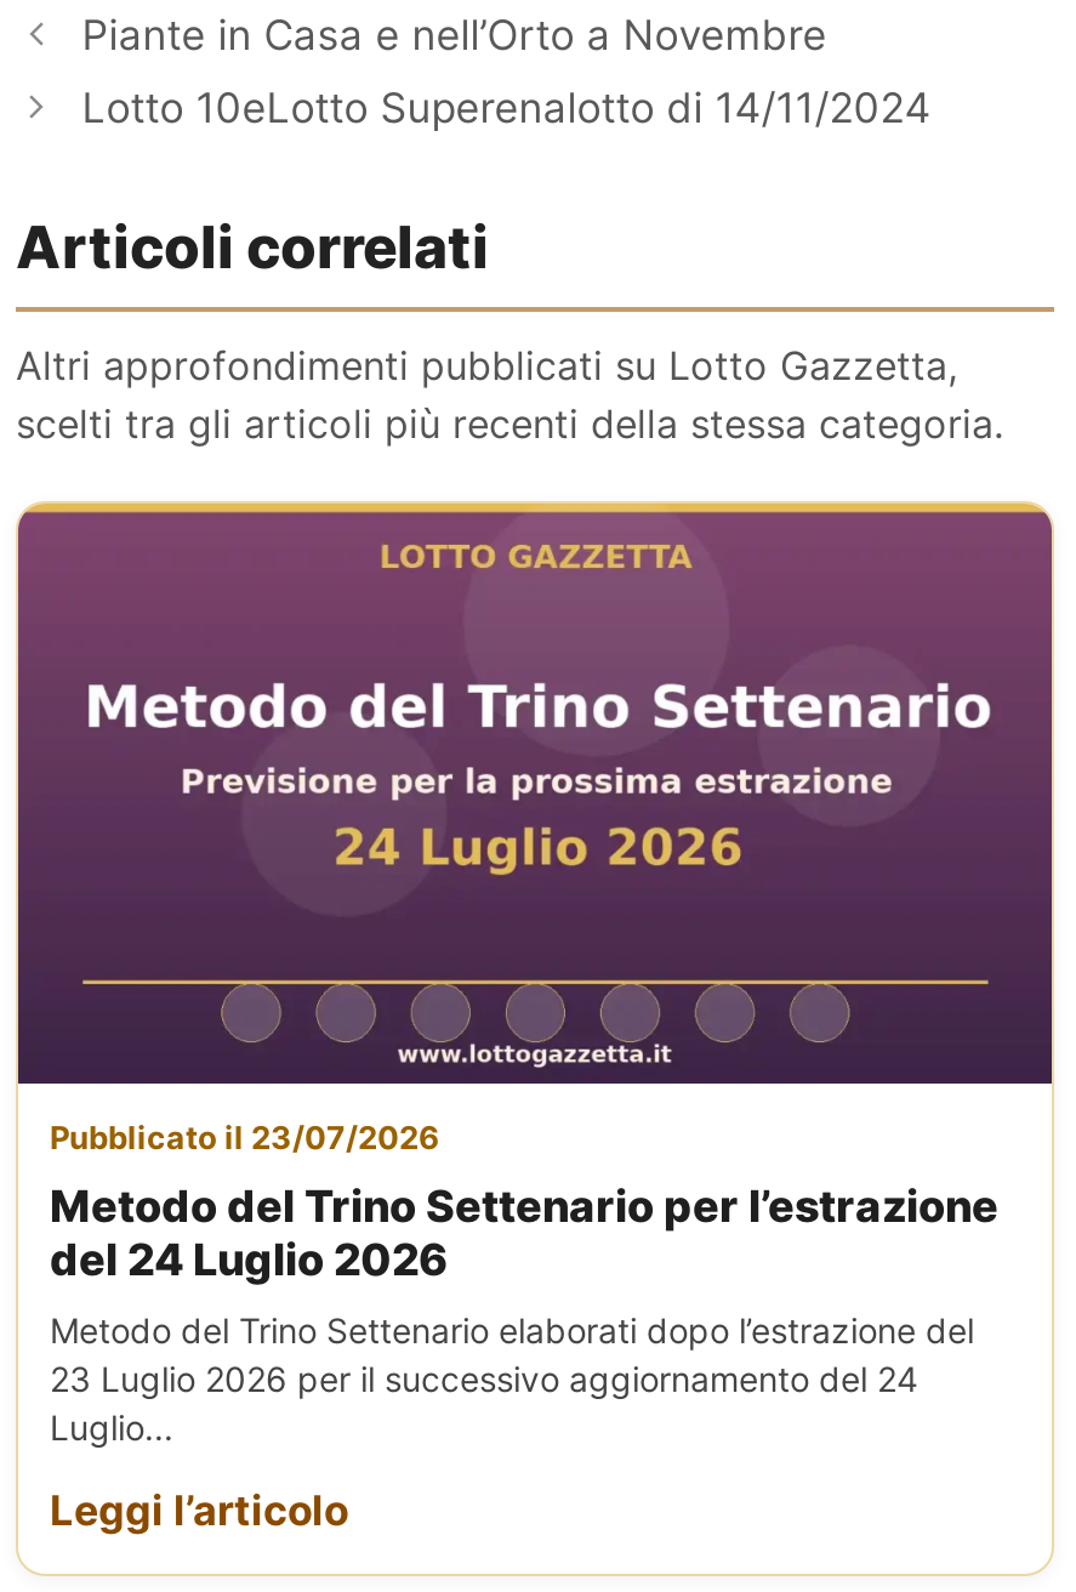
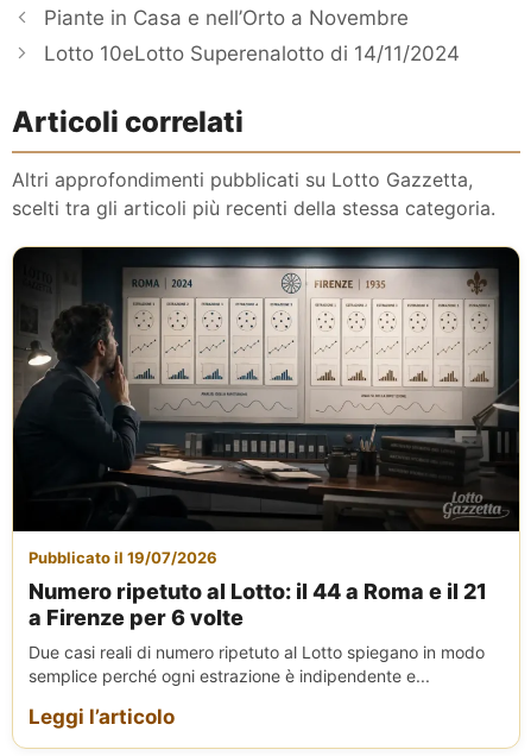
[16,501,1054,1158] [image] | Pubblicato il 23/07/2026 -> [12,246,520,568] [image] | Pubblicato il 19/07/2026
[50,1182,998,1286] Metodo del Trino Settenario per l’estrazione | del 24 Luglio 2026 -> [29,579,487,631] Numero ripetuto al Lotto: il 44 a Roma e il 21 | a Firenze per 6 volte
[50,1310,974,1449] Metodo del Trino Settenario elaborati dopo l’estrazione del | 23 Luglio 2026 per il successivo aggiornamento del 24 | Luglio... -> [29,642,485,686] Due casi reali di numero ripetuto al Lotto spiegano in modo | semplice perché ogni estrazione è indipendente e...

